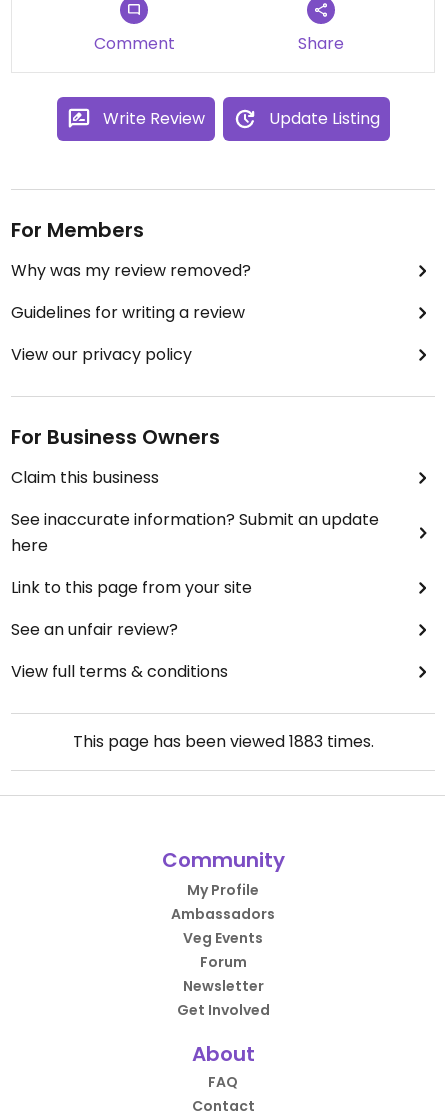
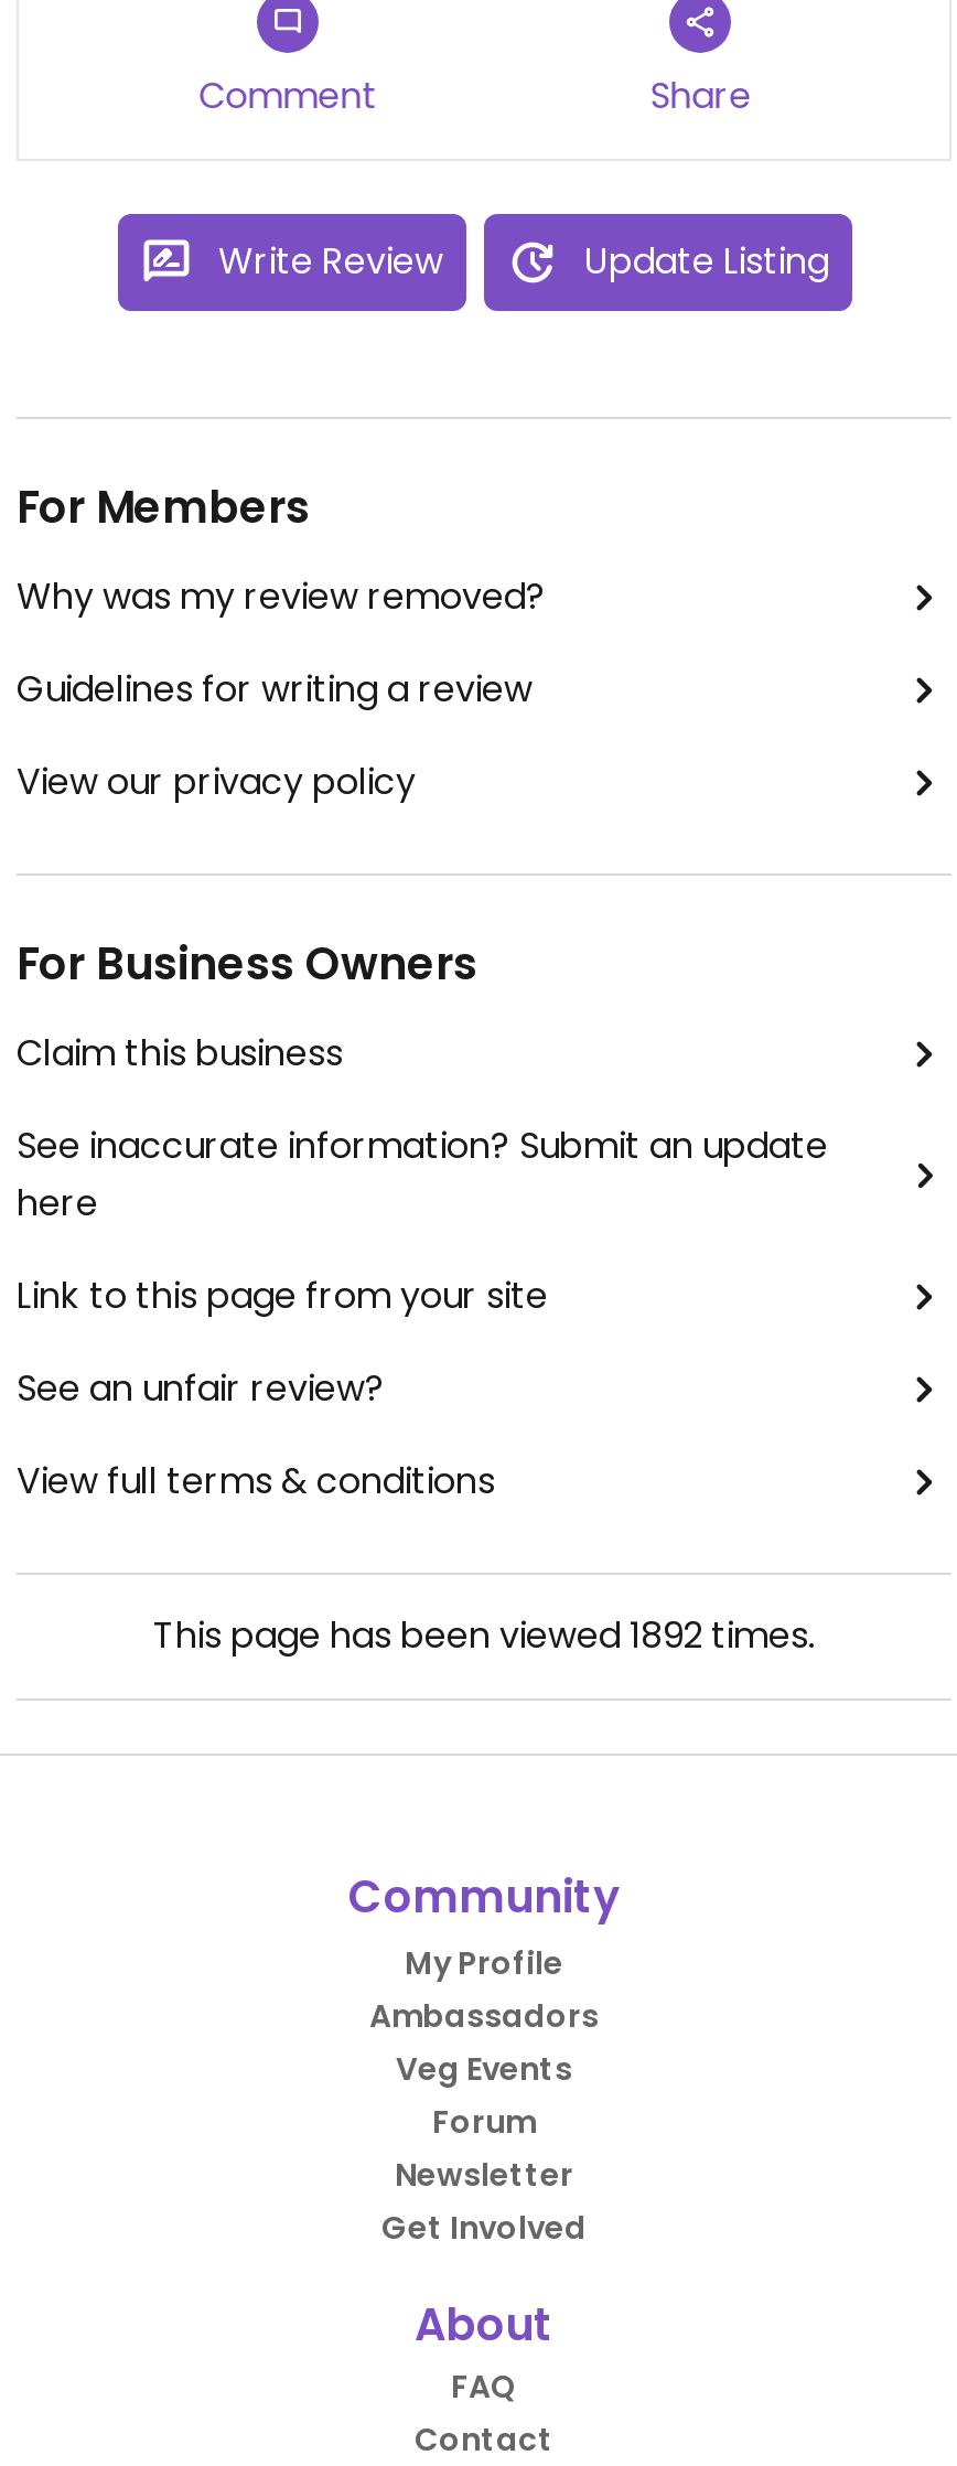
[72,730,373,753] This page has been viewed 1883 times. -> [153,1609,815,1660] This page has been viewed 1892 times.

